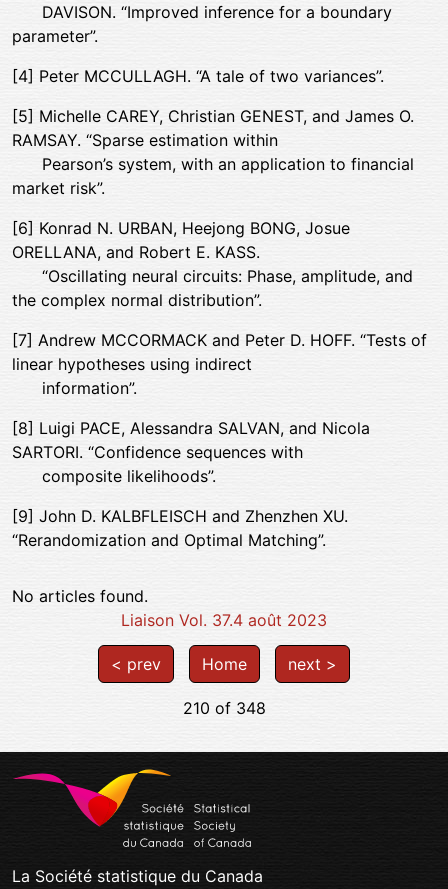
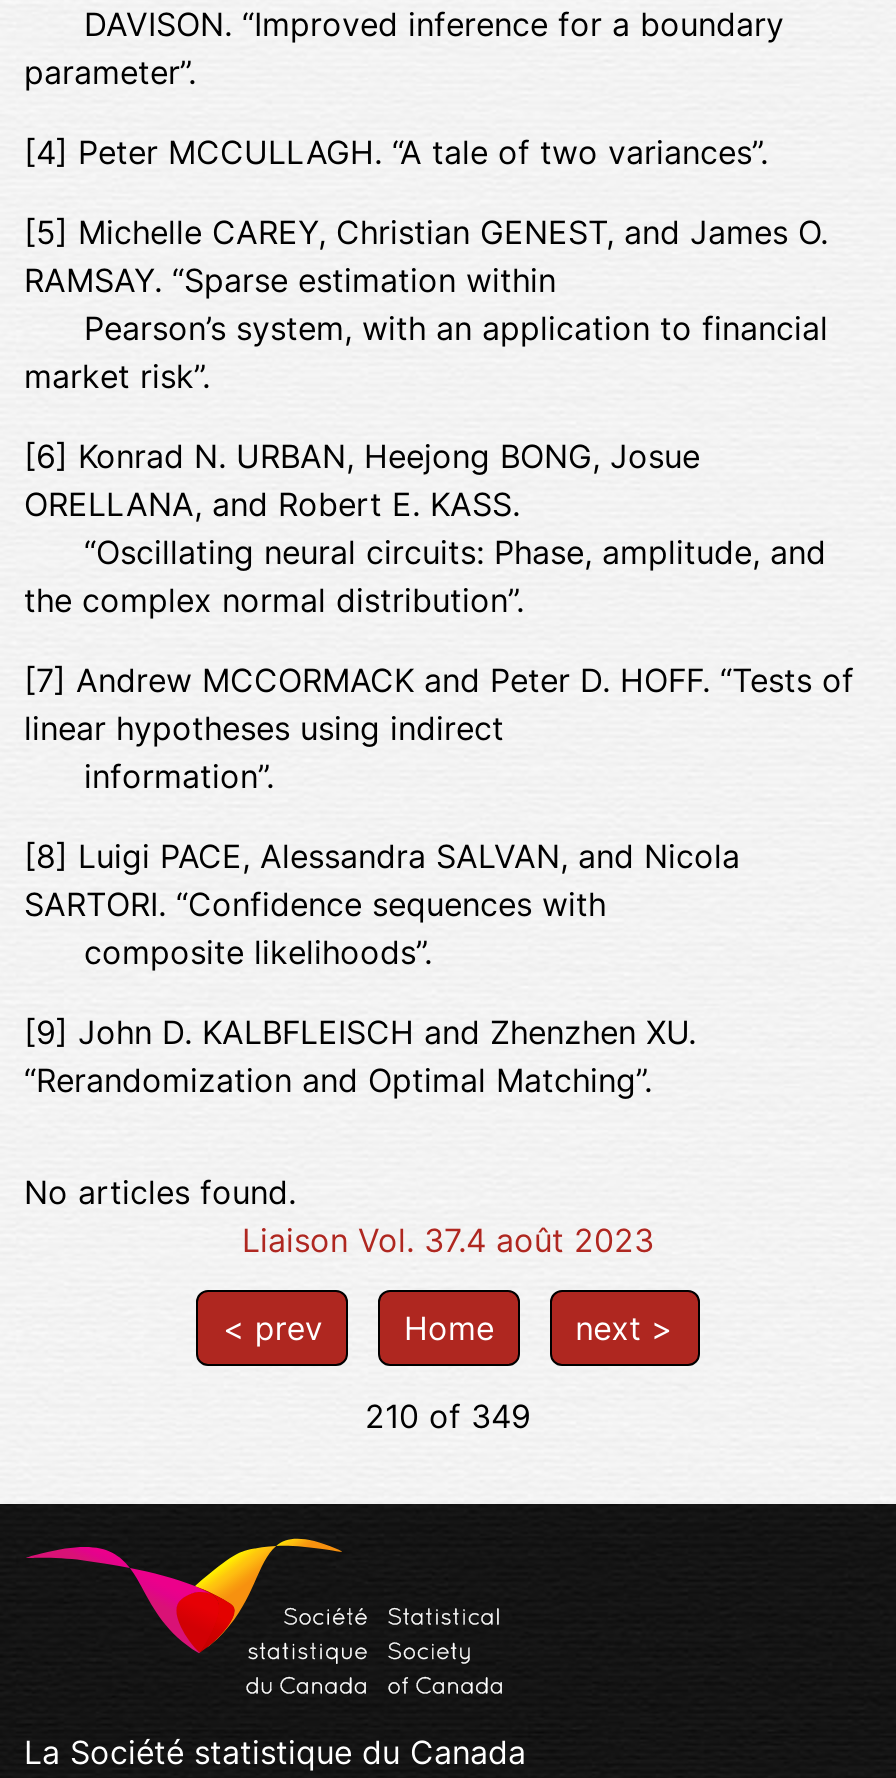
[182,698,265,718] 210 of 348 -> [365,1396,531,1436] 210 of 349

